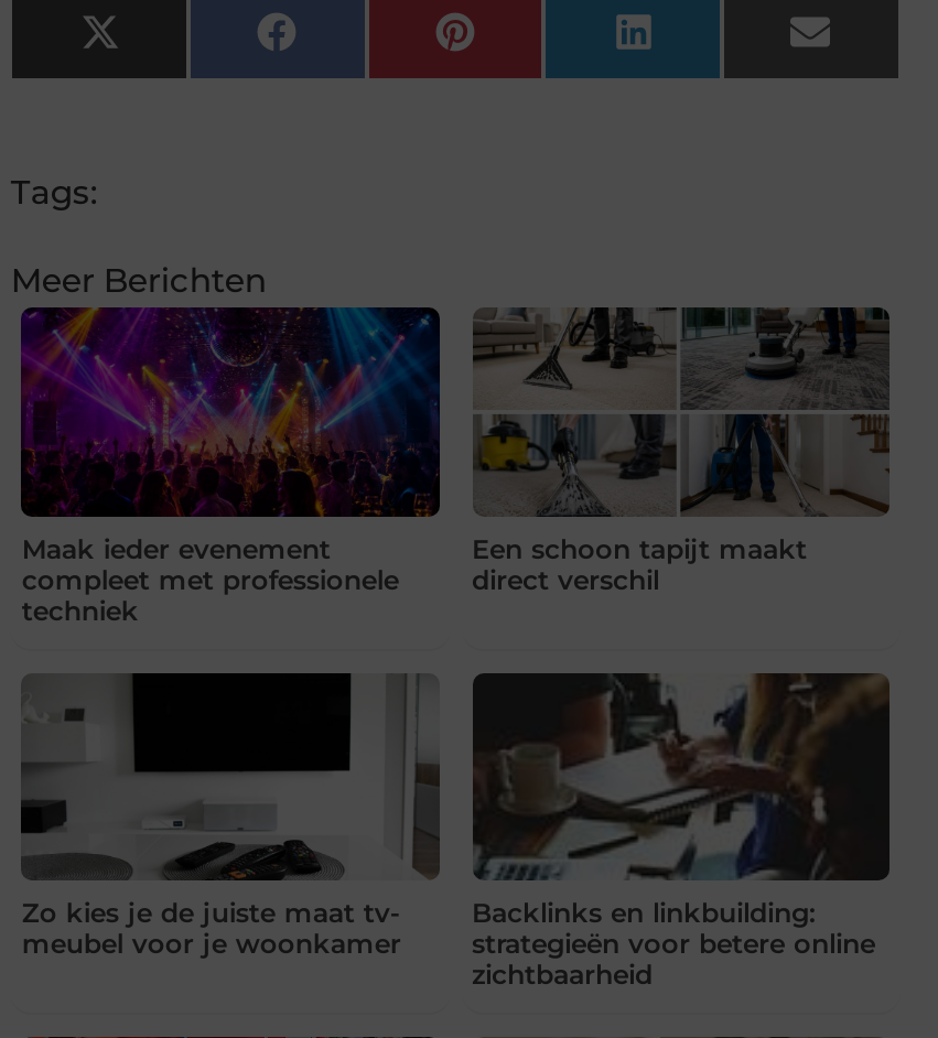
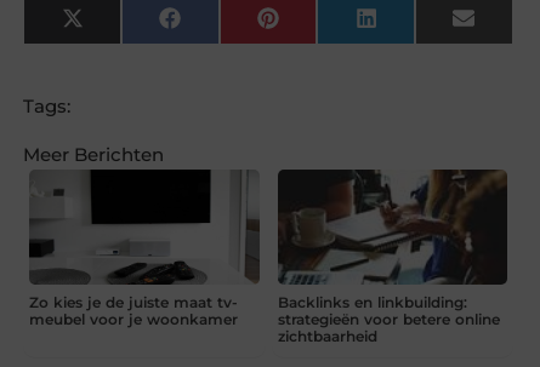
[19,305,442,626] [image] | Maak ieder evenement | compleet met professionele | techniek -> none
[472,305,890,595] [image] | Een schoon tapijt maakt | direct verschil -> none

